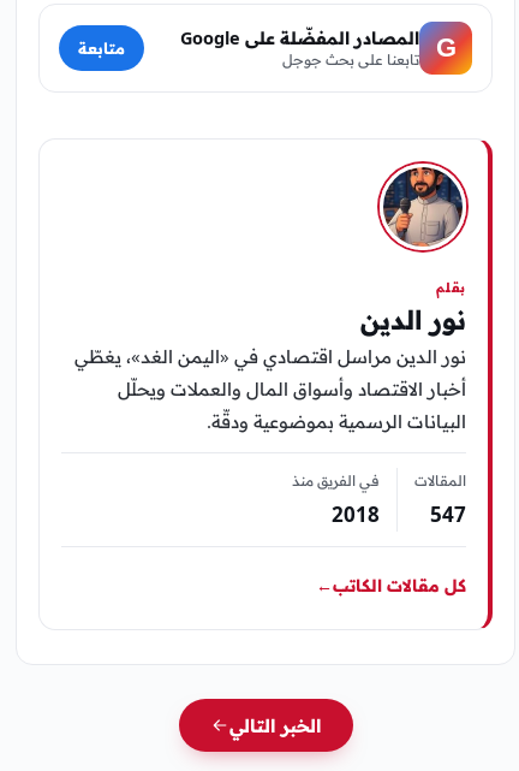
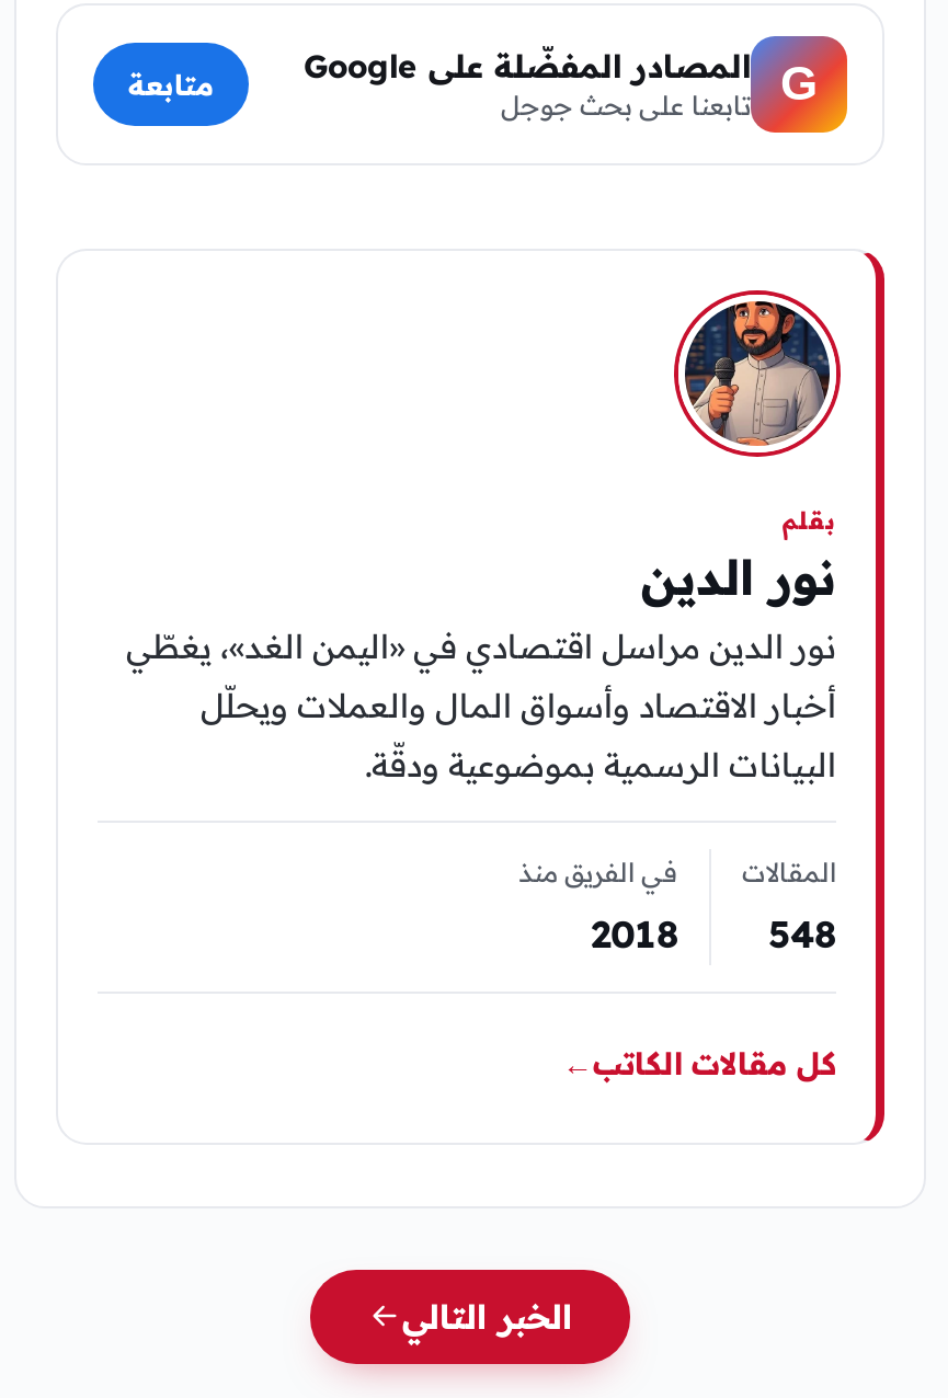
[332,501,466,529] 2018 547 -> [591,910,836,956] 2018 548

